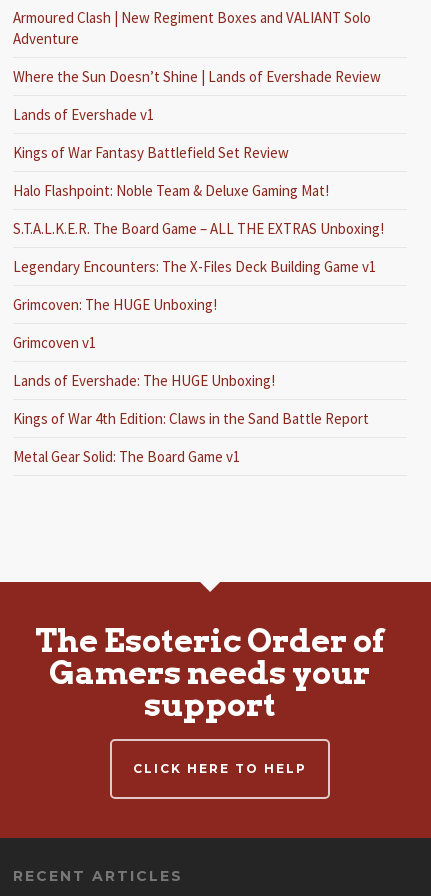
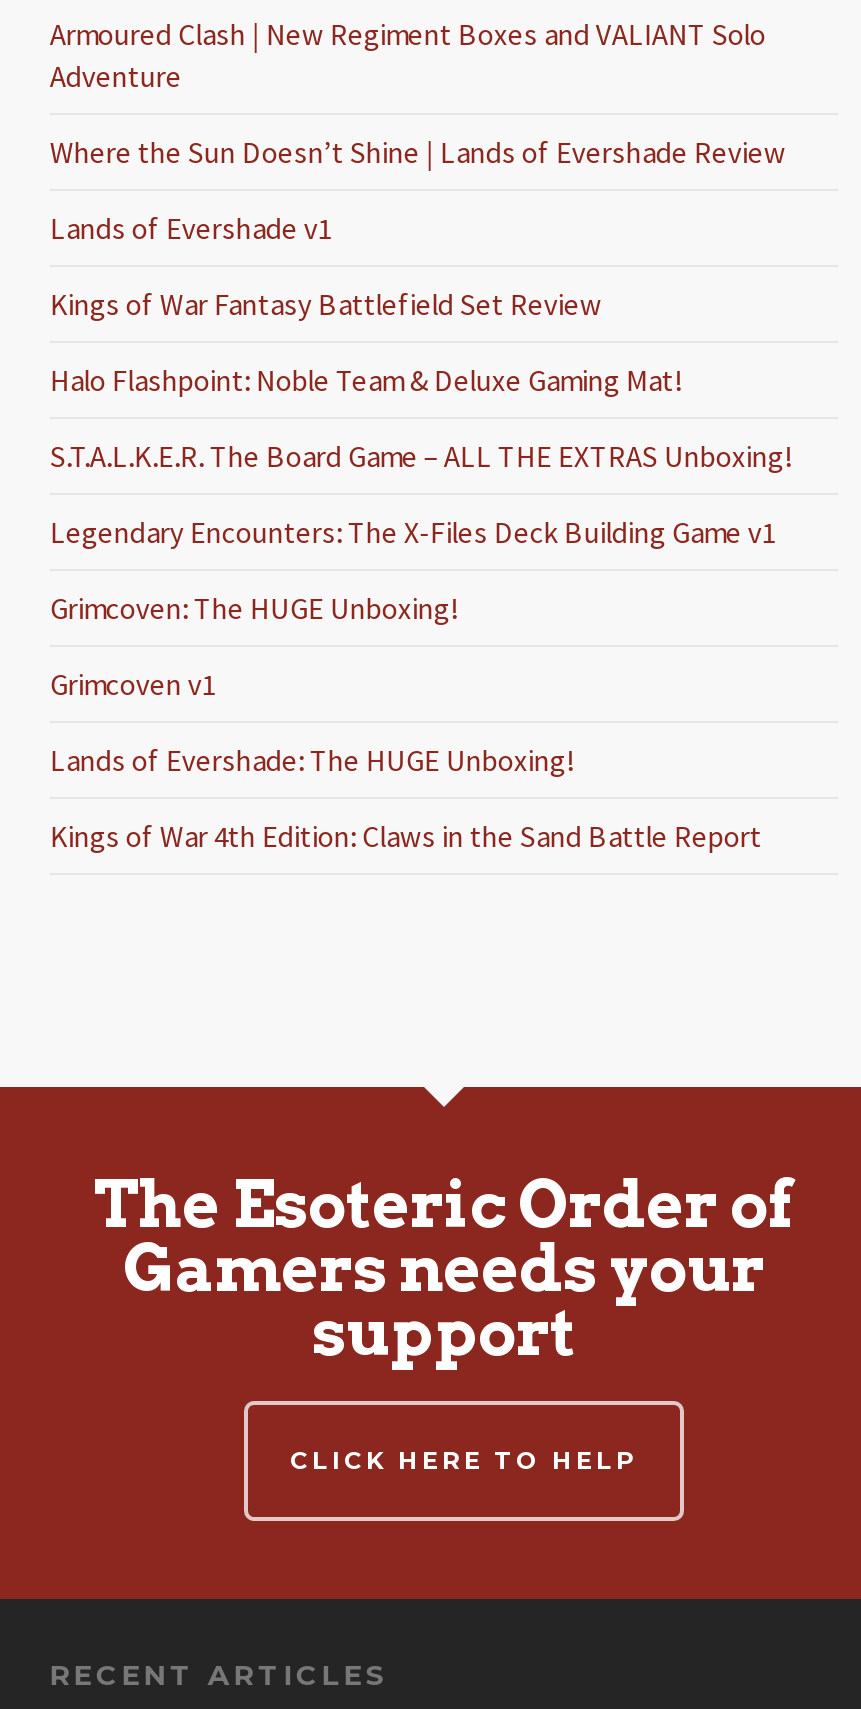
[13,447,240,466] Metal Gear Solid: The Board Game v1 -> none

